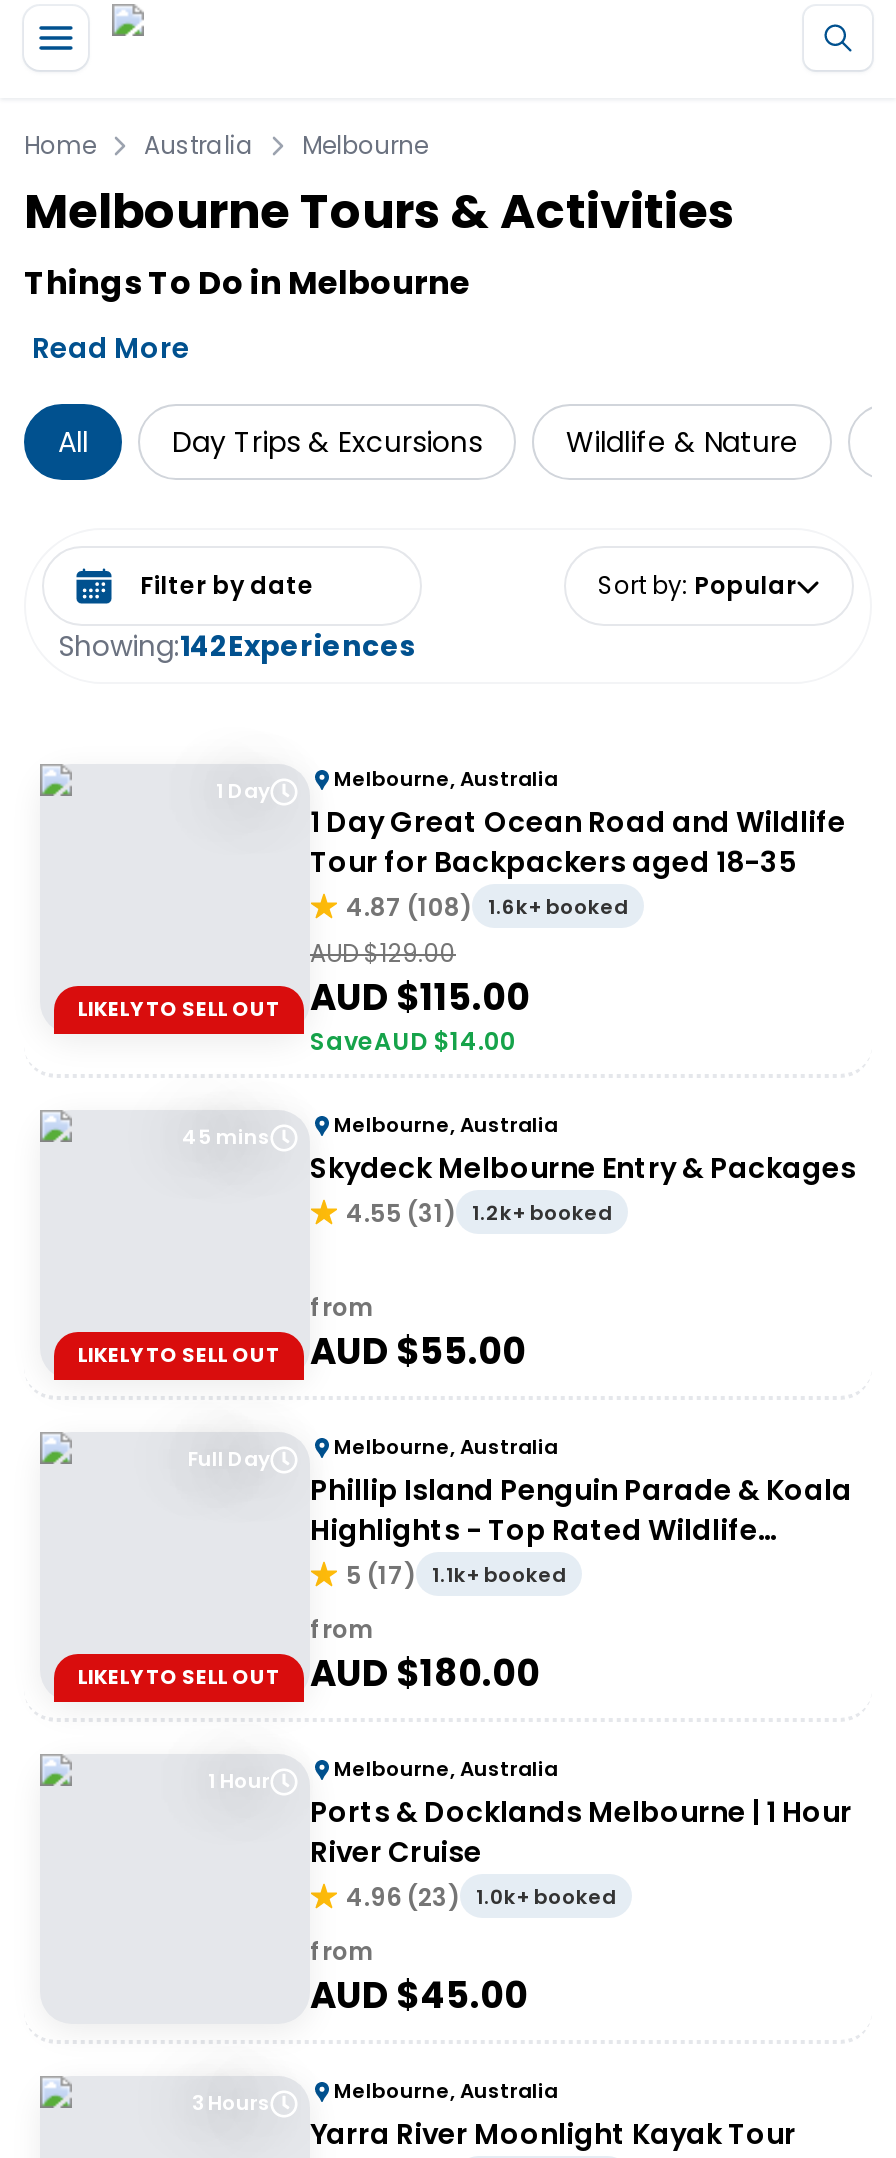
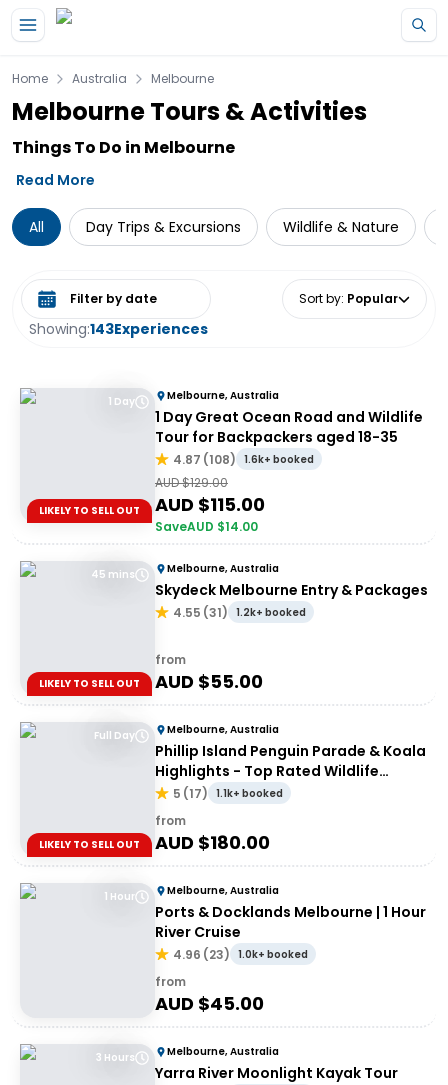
[58,626,416,666] Showing:142Experiences -> [29,319,208,339] Showing:143Experiences

